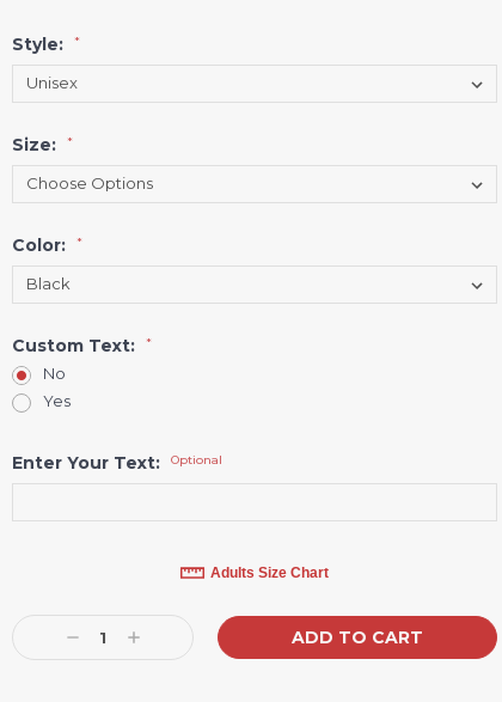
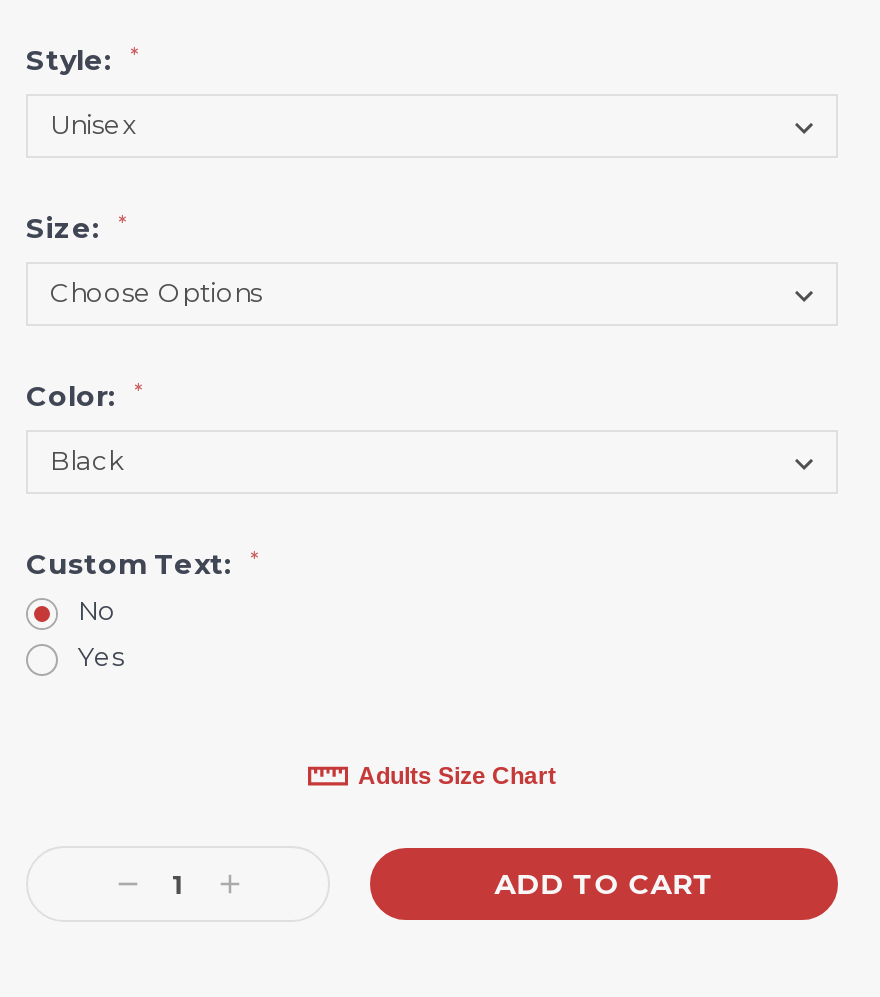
[12,452,222,473] Enter Your Text: Optional -> none

